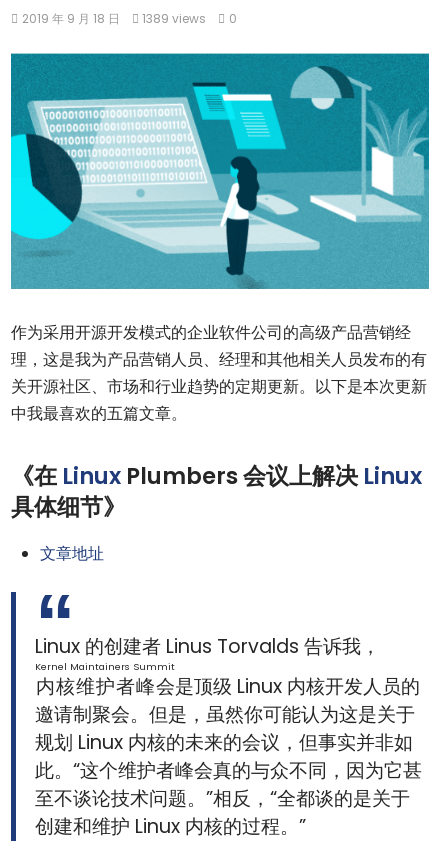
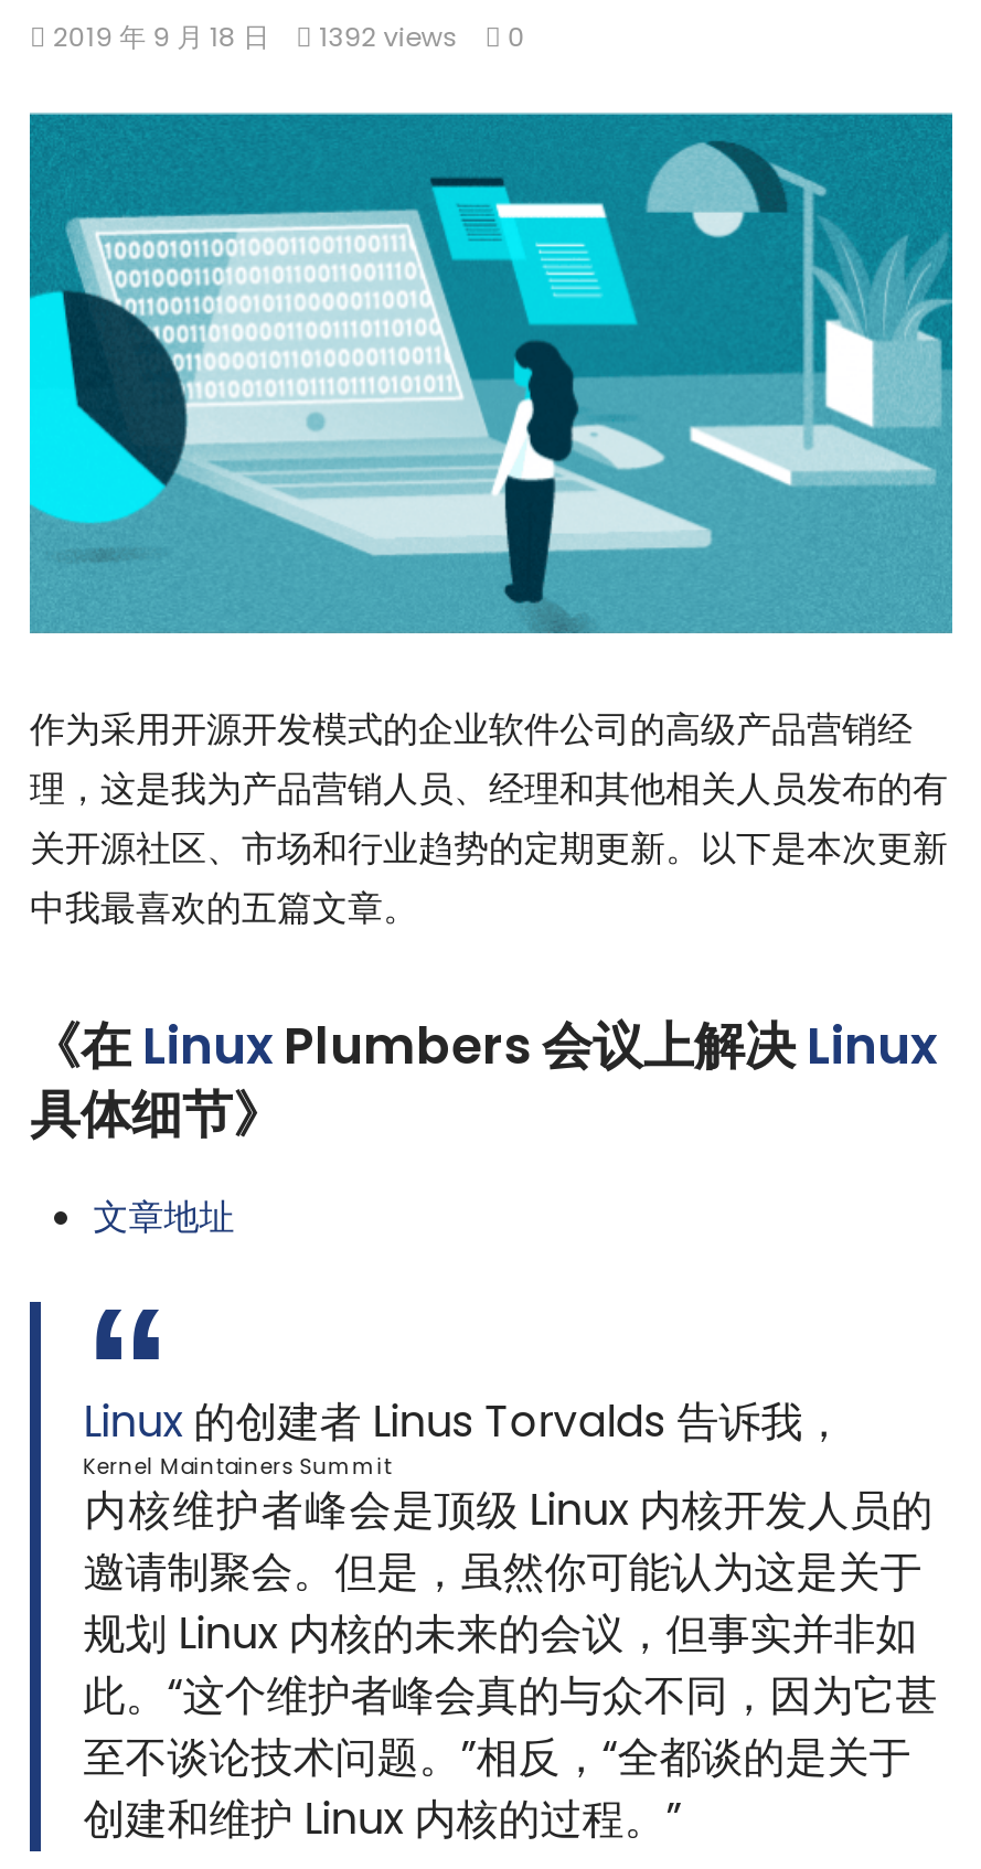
[22,10,237,27] 2019 年 9 月 18 日 1389 views 0 -> [53,18,526,55] 2019 年 9 月 18 日 1392 views 0
[35,633,380,660] Linux 的创建者 Linus Torvalds 告诉我， -> [83,1391,845,1451] Linux的创建者 Linus Torvalds 告诉我，

